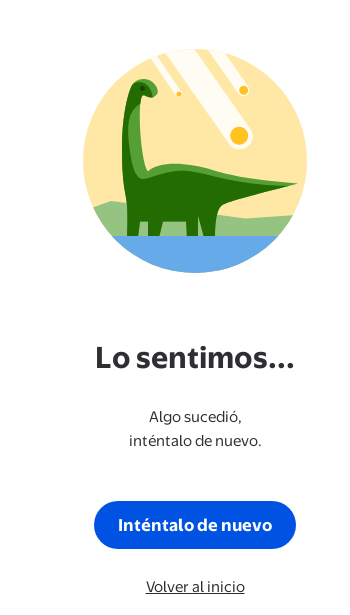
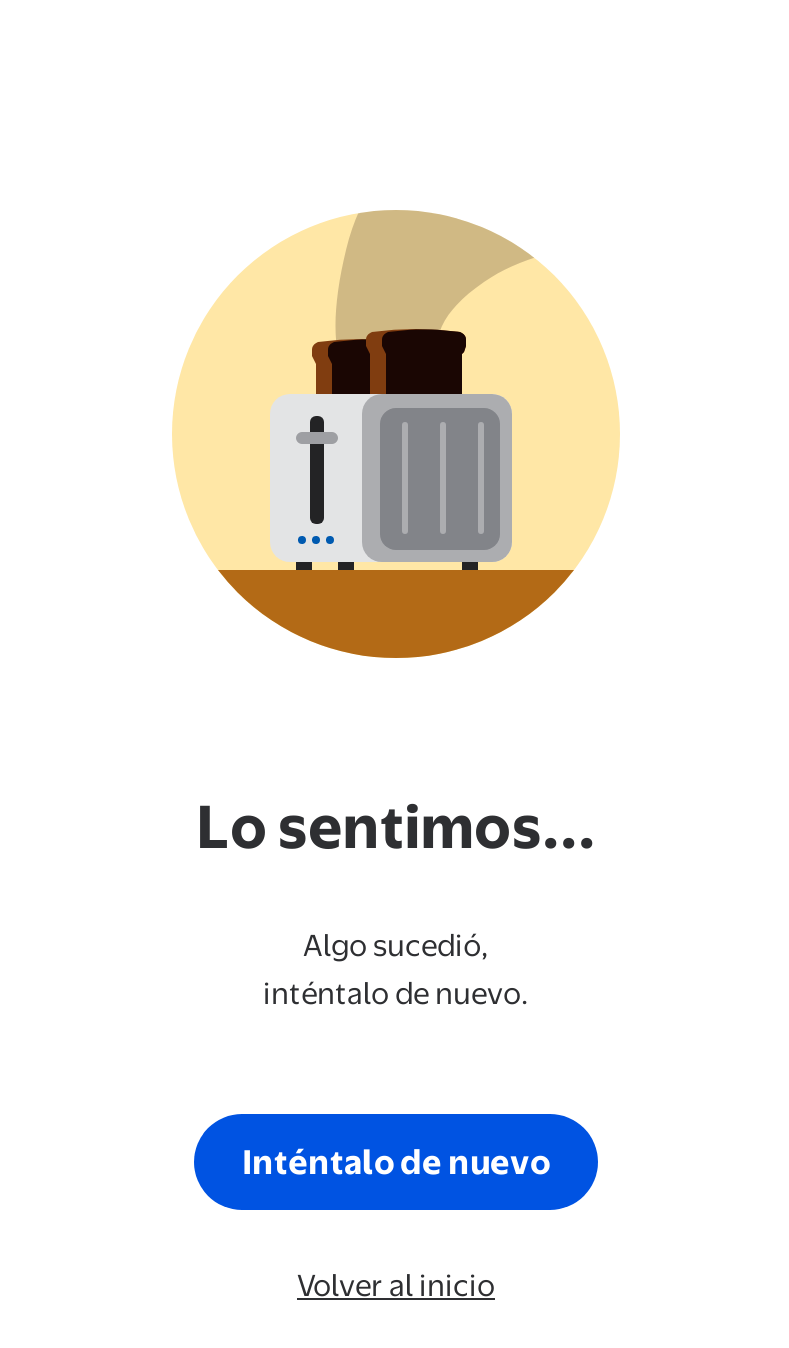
[93,50,297,274] [image] -> [194,210,594,660] [image]

